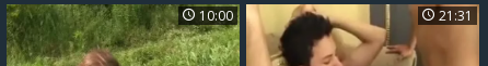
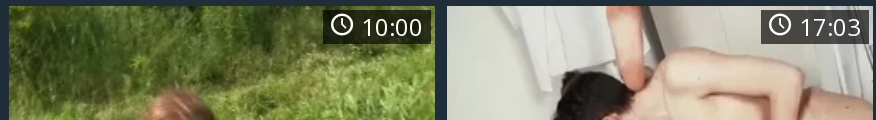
[439,6,473,24] 21:31 -> [799,9,861,43] 17:03

